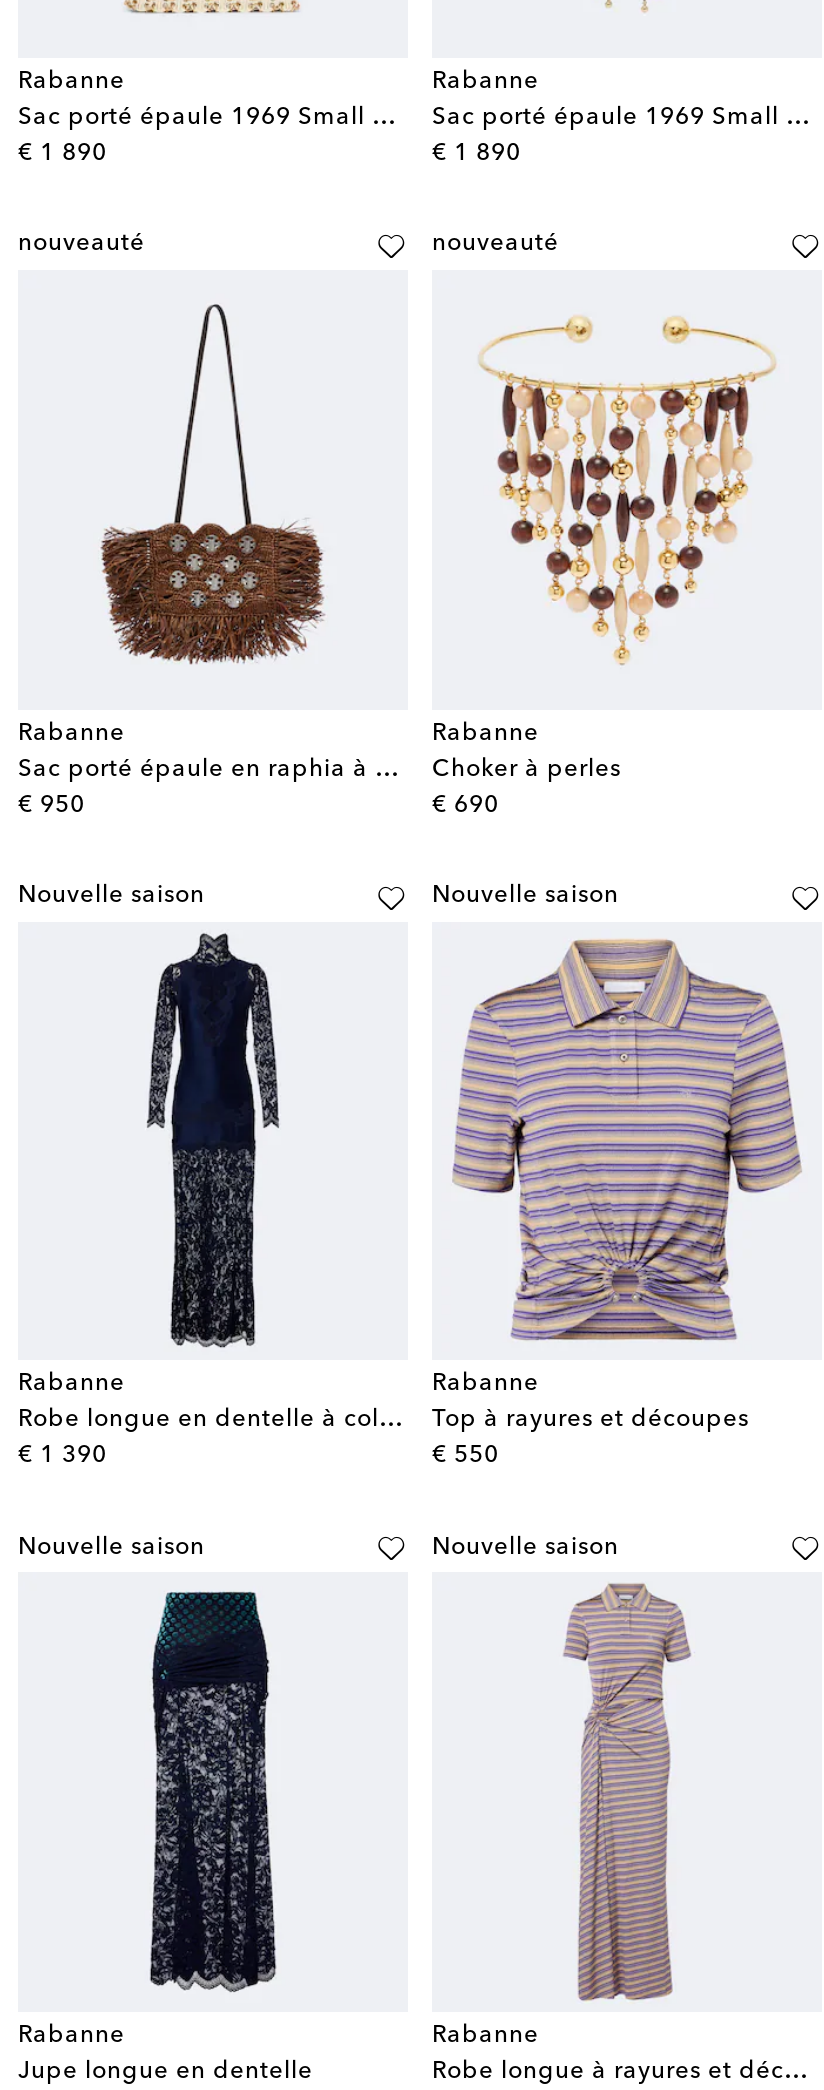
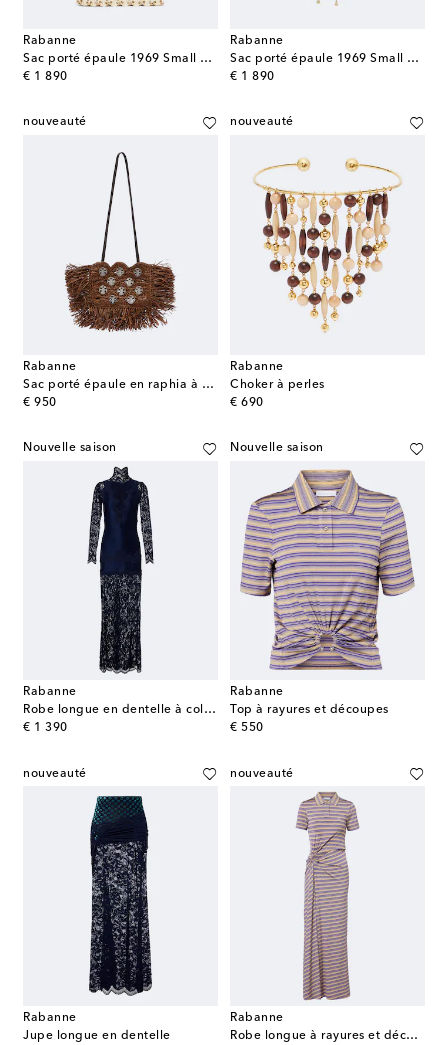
[18,1535,205,1559] Nouvelle saison -> [23,768,86,780] nouveauté
[432,1535,619,1559] Nouvelle saison -> [230,768,293,780] nouveauté

